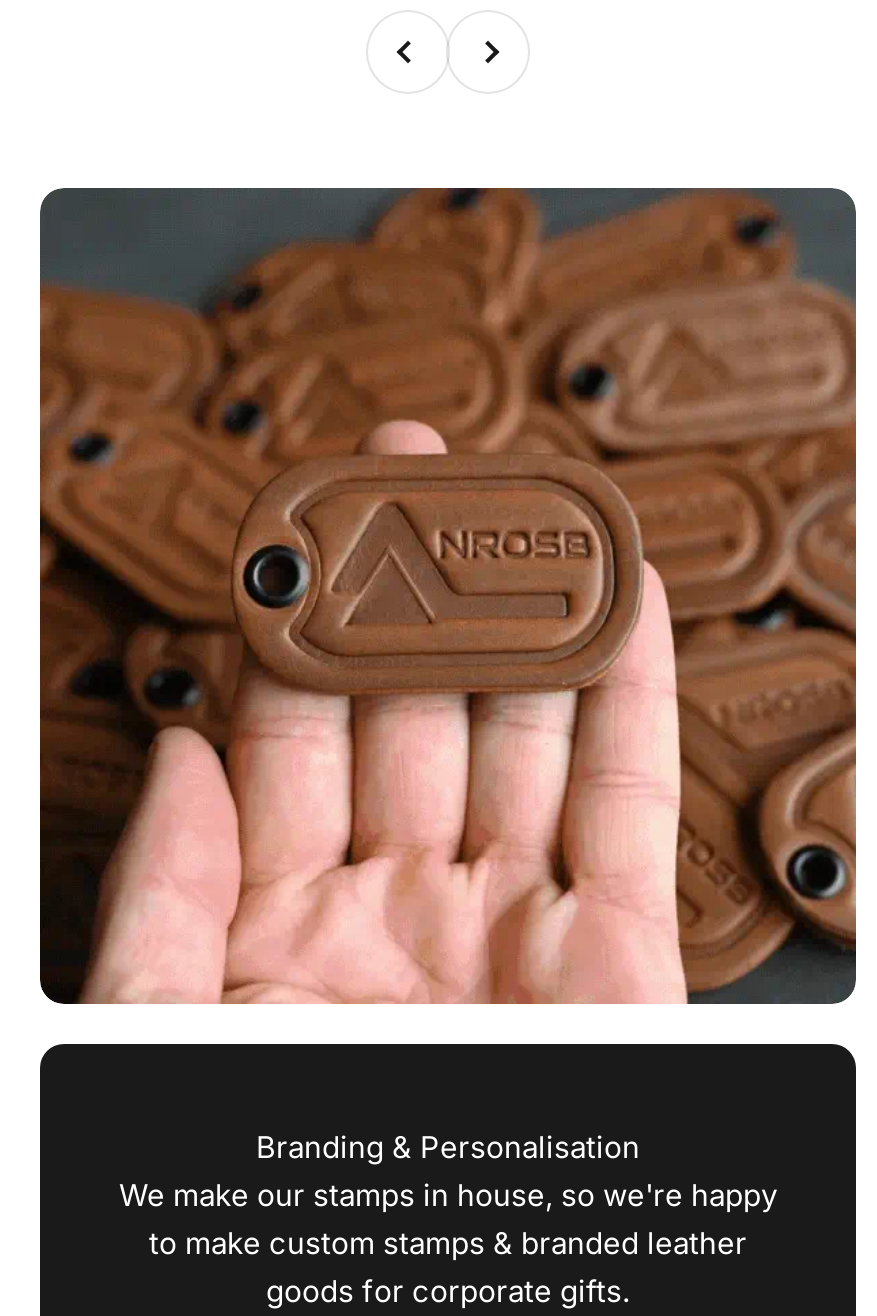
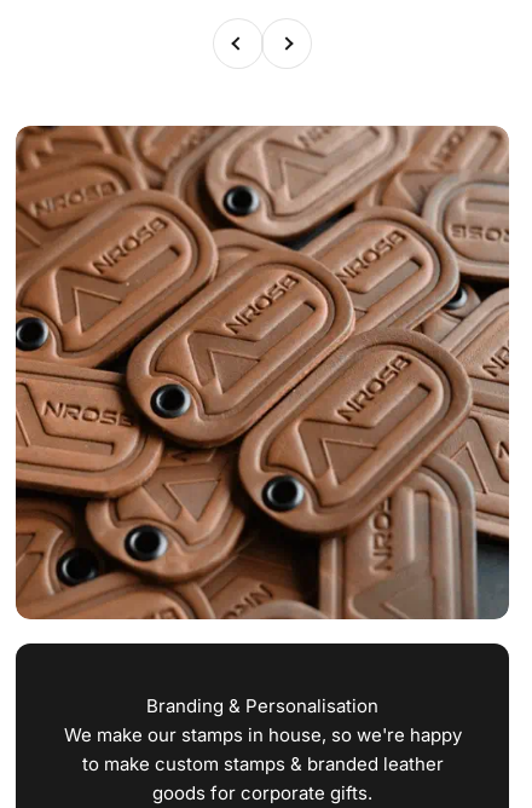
[38,186,858,1006] [image] -> [15,125,510,621] [image]

